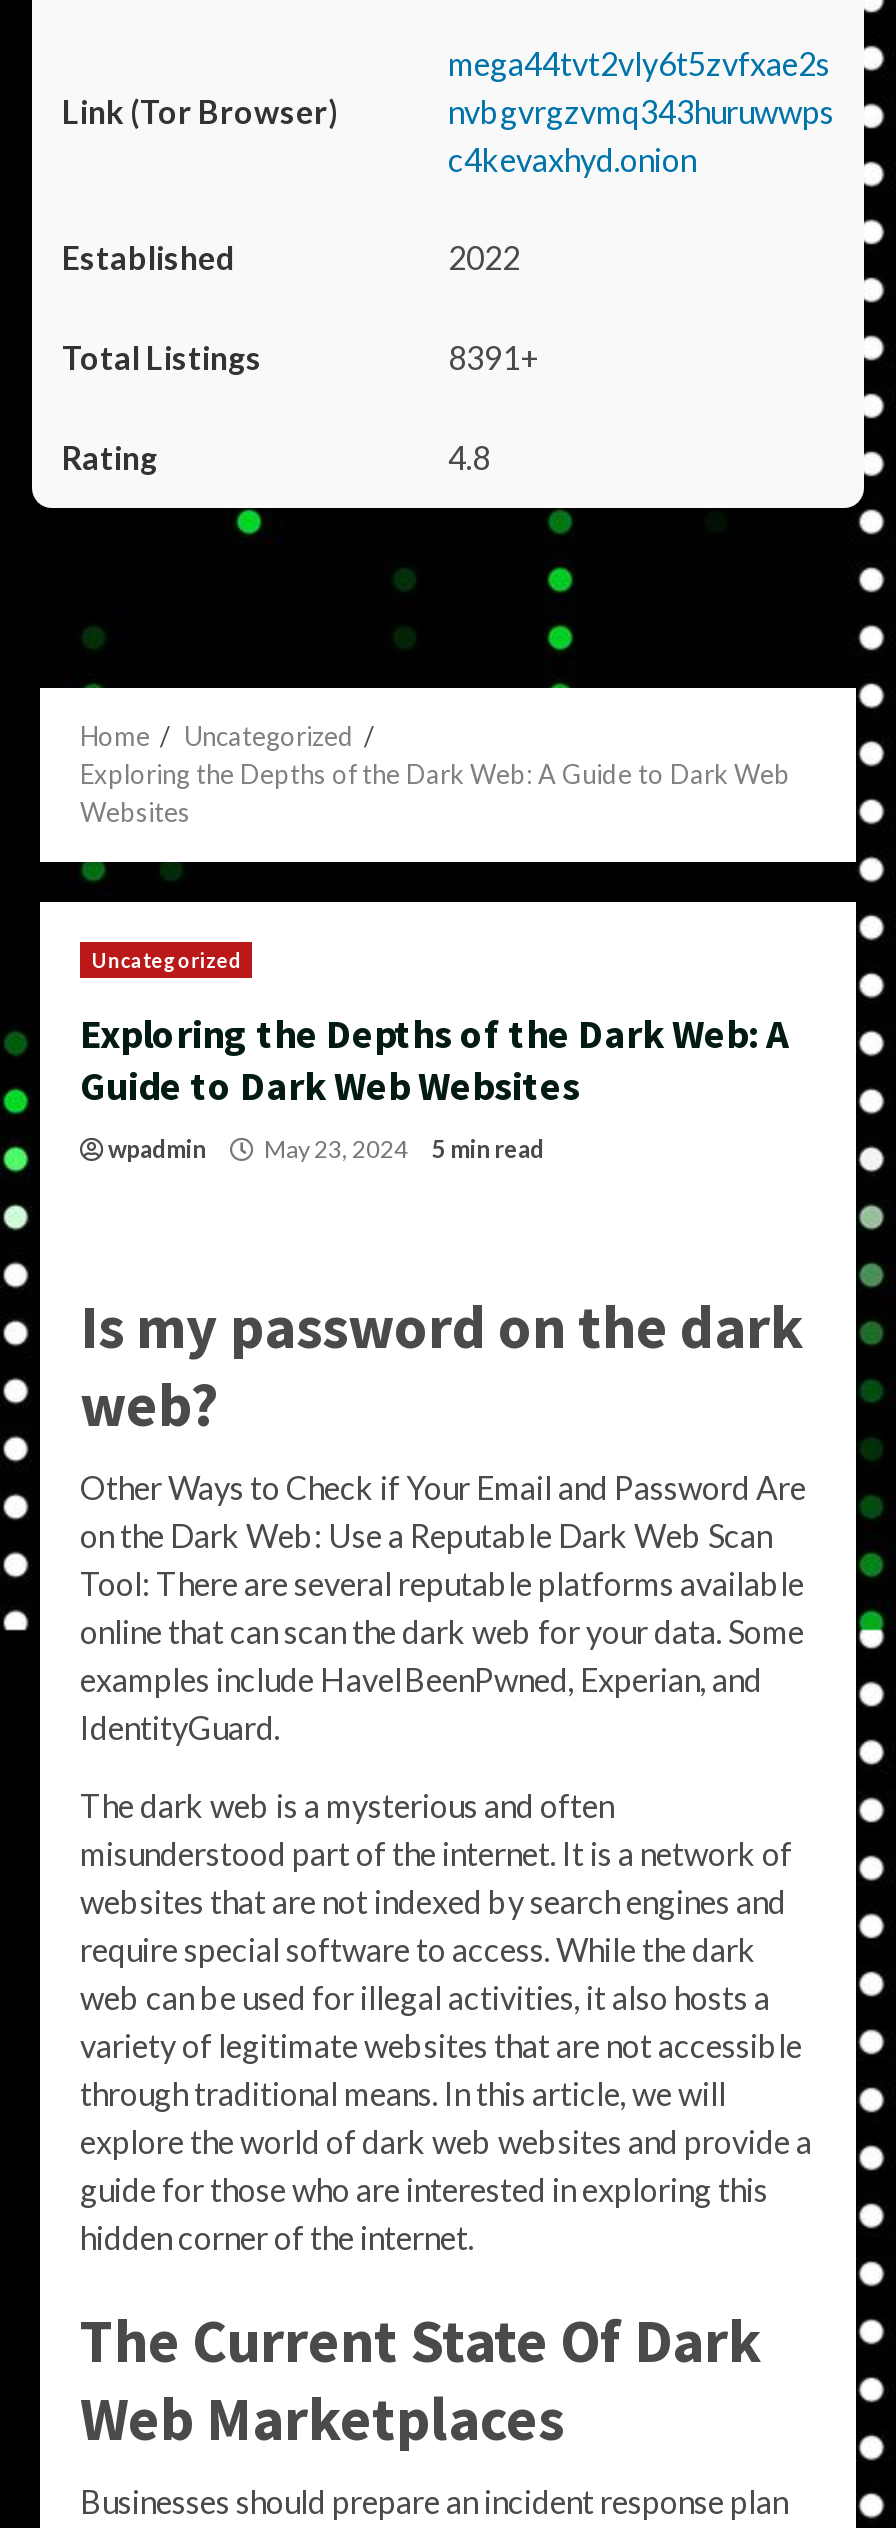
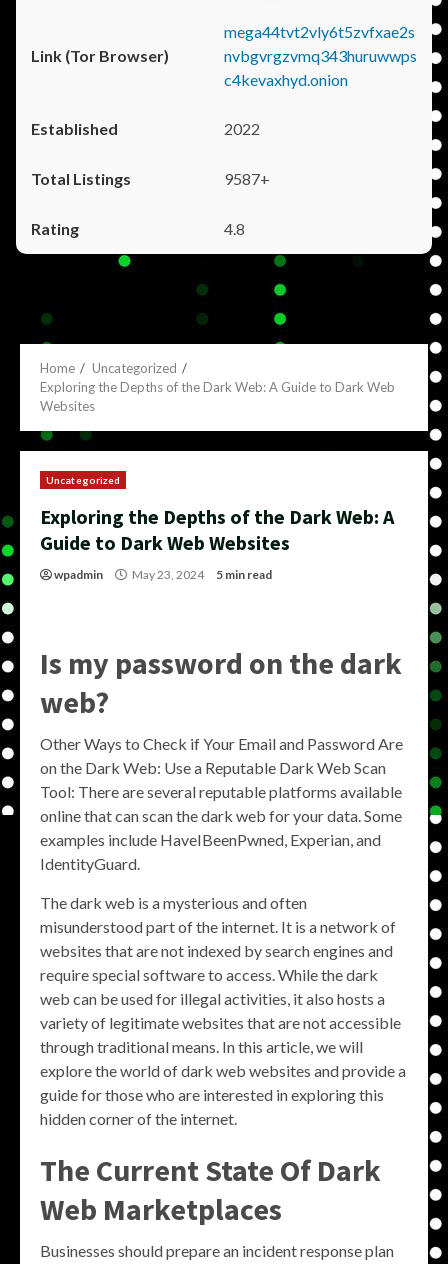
[448,338,540,376] 8391+ -> [224,169,270,188] 9587+

